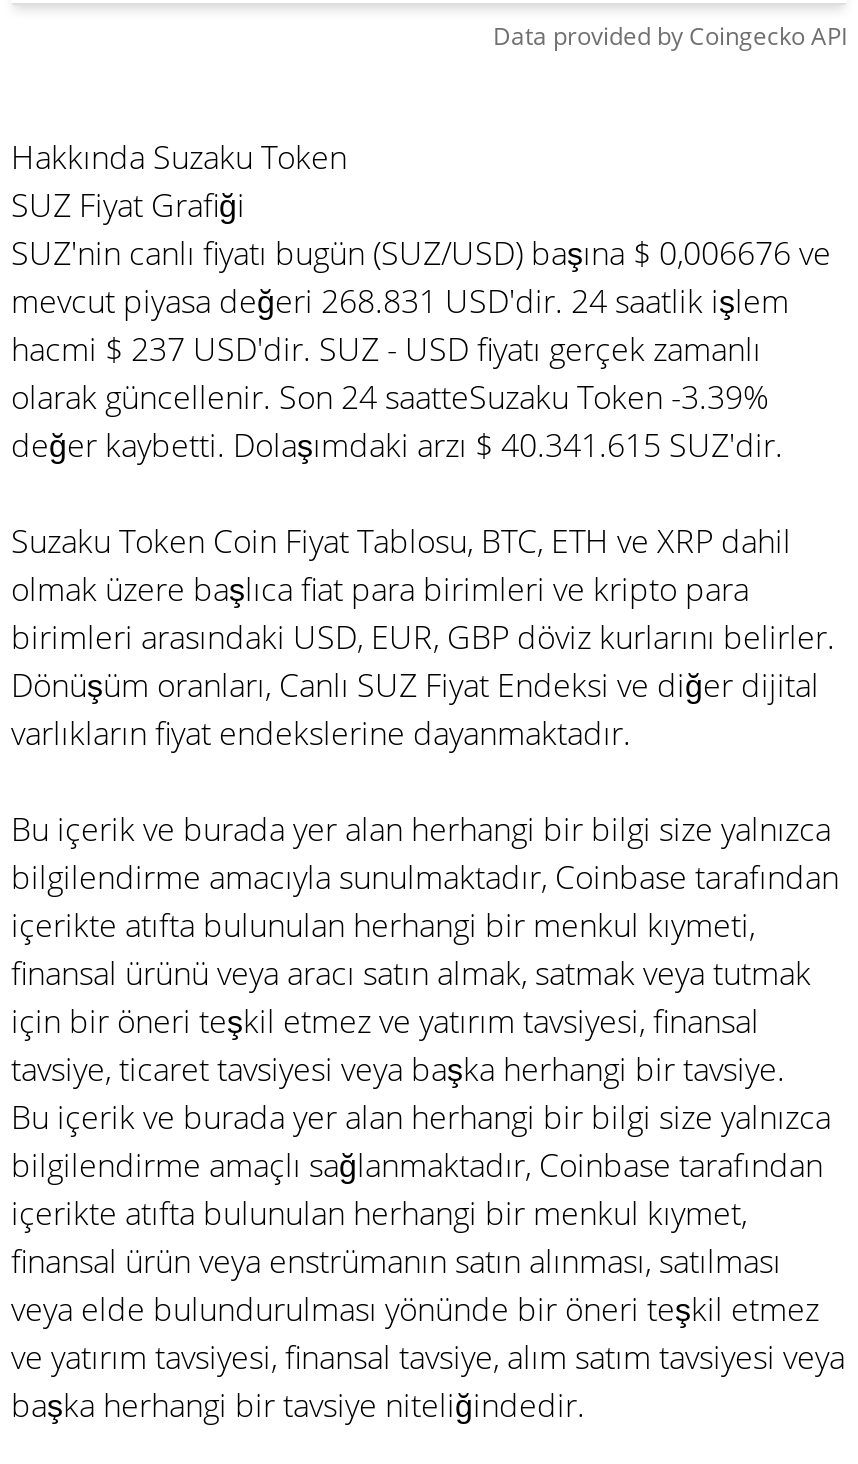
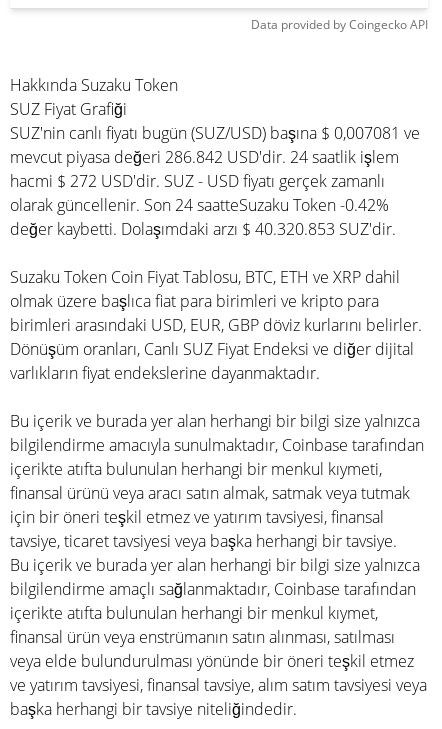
[11,231,831,275] SUZ'nin canlı fiyatı bugün (SUZ/USD) başına $ 0,006676 ve -> [10,122,420,144] SUZ'nin canlı fiyatı bugün (SUZ/USD) başına $ 0,007081 ve
[11,279,789,323] mevcut piyasa değeri 268.831 USD'dir. 24 saatlik işlem -> [10,146,399,168] mevcut piyasa değeri 286.842 USD'dir. 24 saatlik işlem
[11,327,761,371] hacmi $ 237 USD'dir. SUZ - USD fiyatı gerçek zamanlı -> [10,170,385,192] hacmi $ 272 USD'dir. SUZ - USD fiyatı gerçek zamanlı
[11,375,769,419] olarak güncellenir. Son 24 saatteSuzaku Token -3.39% -> [10,194,389,216] olarak güncellenir. Son 24 saatteSuzaku Token -0.42%
[11,423,783,467] değer kaybetti. Dolaşımdaki arzı $ 40.341.615 SUZ'dir. -> [10,218,396,240] değer kaybetti. Dolaşımdaki arzı $ 40.320.853 SUZ'dir.

